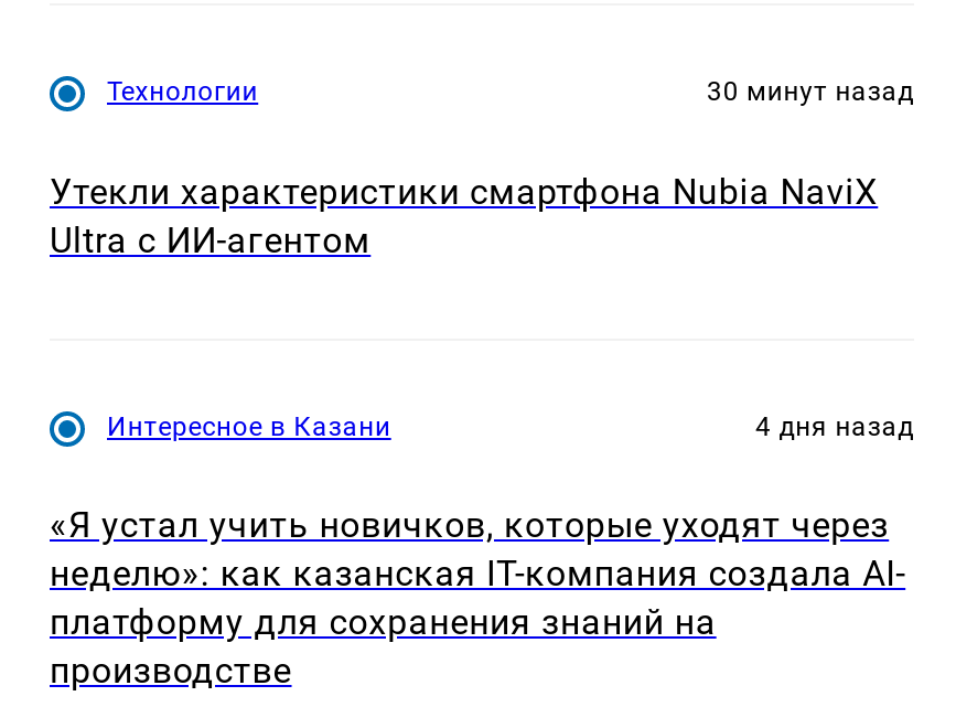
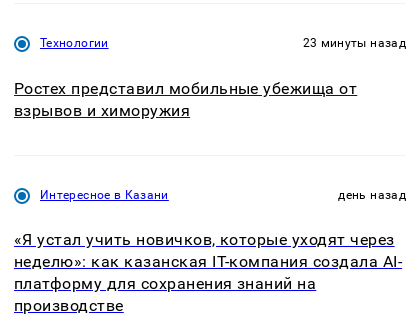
[707,77,914,108] 30 минут назад -> [303,36,406,50] 23 минуты назад
[50,170,878,261] Утекли характеристики смартфона Nubia NaviX | Ultra с ИИ-агентом -> [14,79,357,120] Ростех представил мобильные убежища от | взрывов и химоружия
[755,411,914,442] 4 дня назад -> [338,188,406,202] день назад

